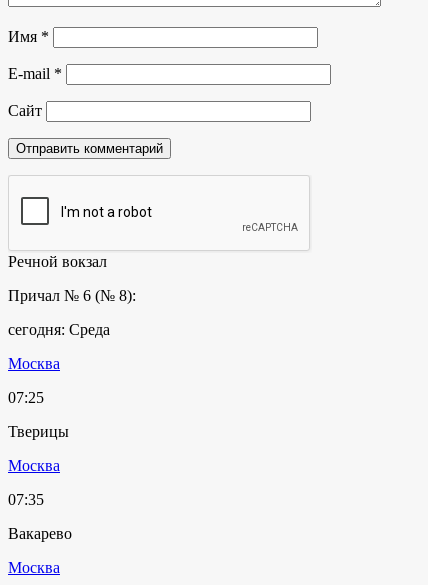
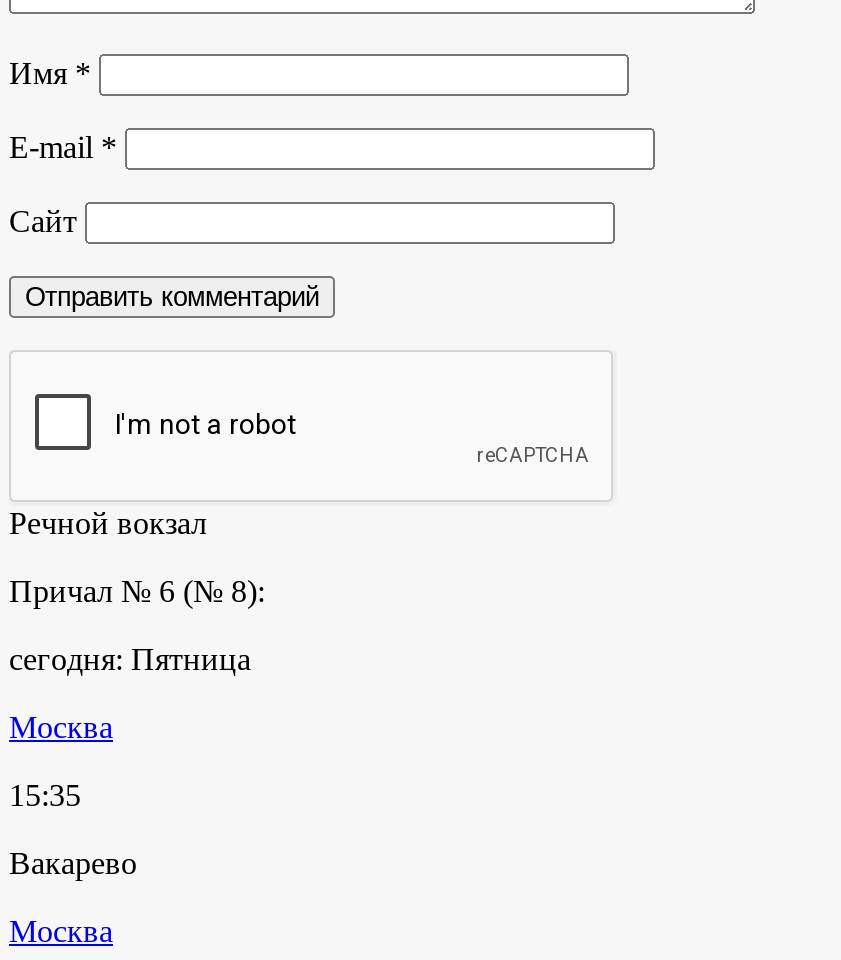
[8,321,110,338] сегодня: Среда -> [9,641,251,675] сегодня: Пятница
[8,389,69,508] 07:25 | Тверицы | Москва | 07:35 -> [9,777,81,811] 15:35

